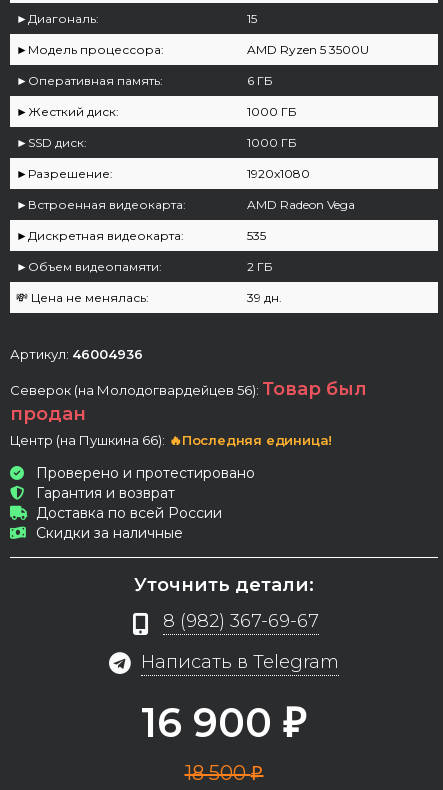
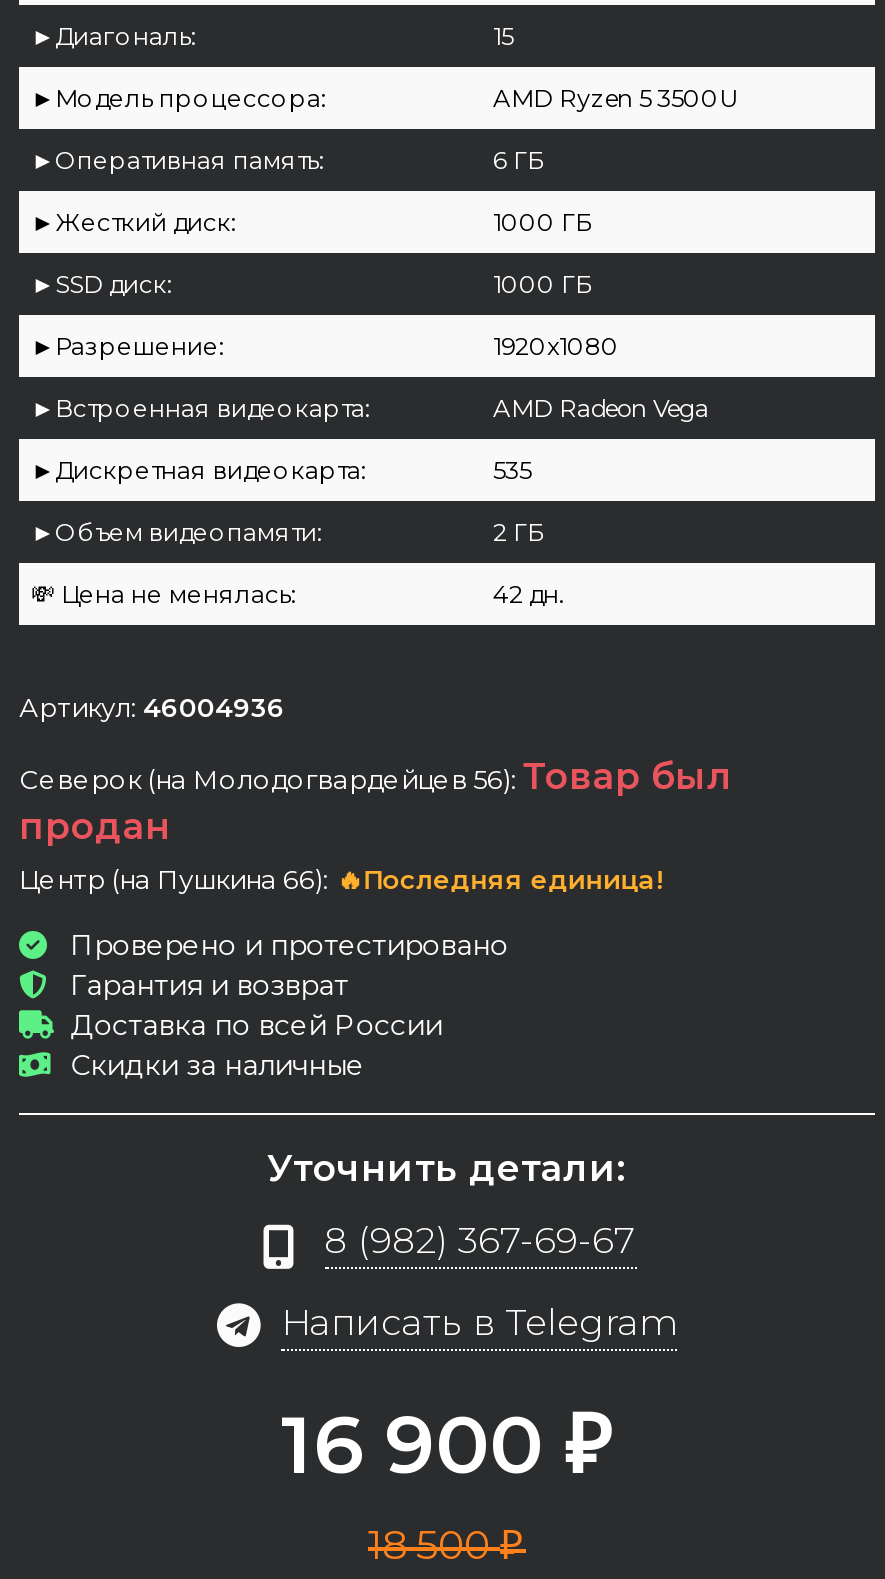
[247,290,282,305] 39 дн. -> [493,579,565,609] 42 дн.

